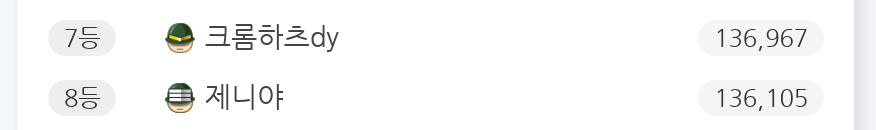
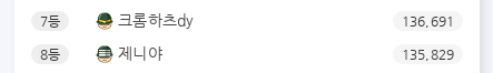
[714,23,808,51] 136,967 -> [402,13,454,28] 136,691
[714,83,808,111] 136,105 -> [402,46,454,61] 135,829

